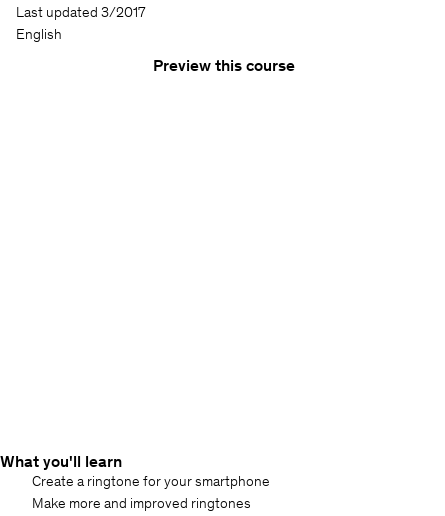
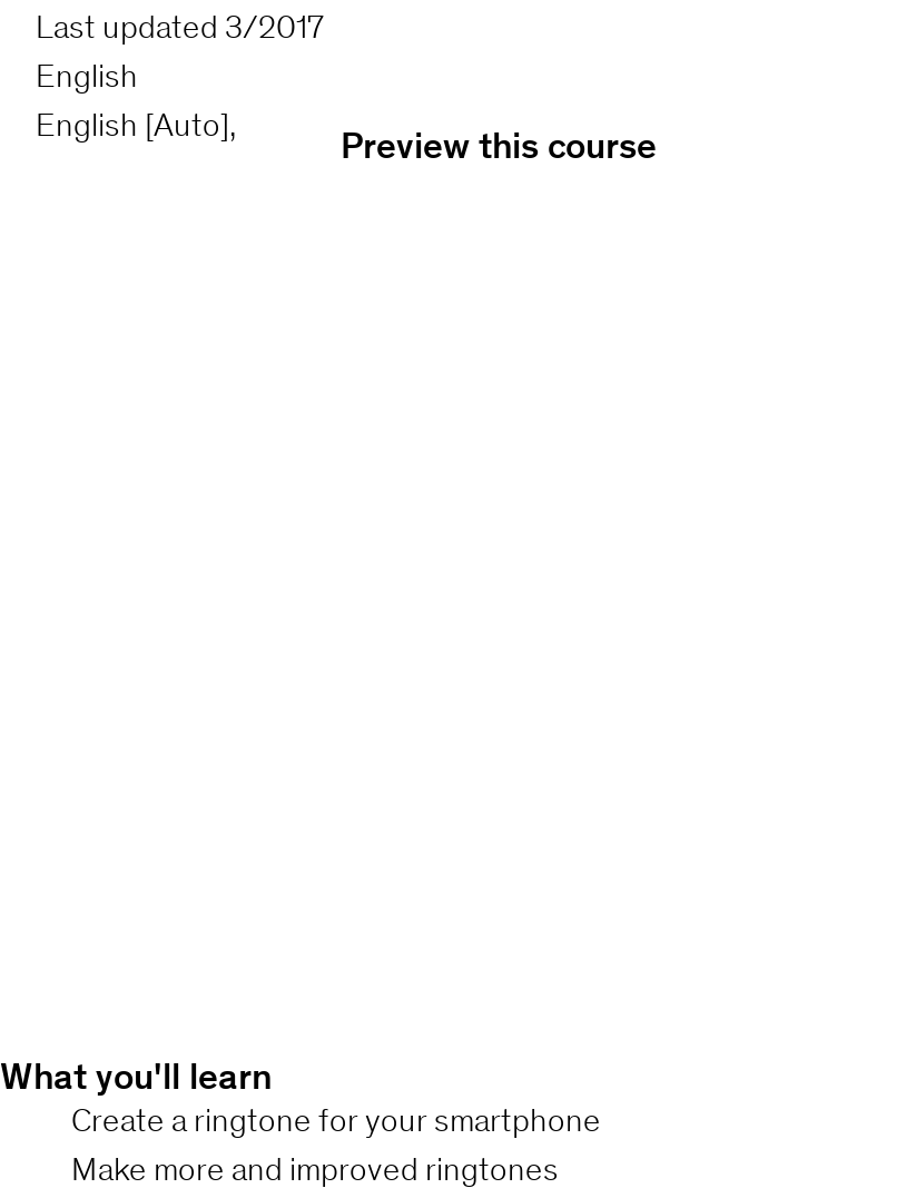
none -> [36,105,236,145] English [Auto],

